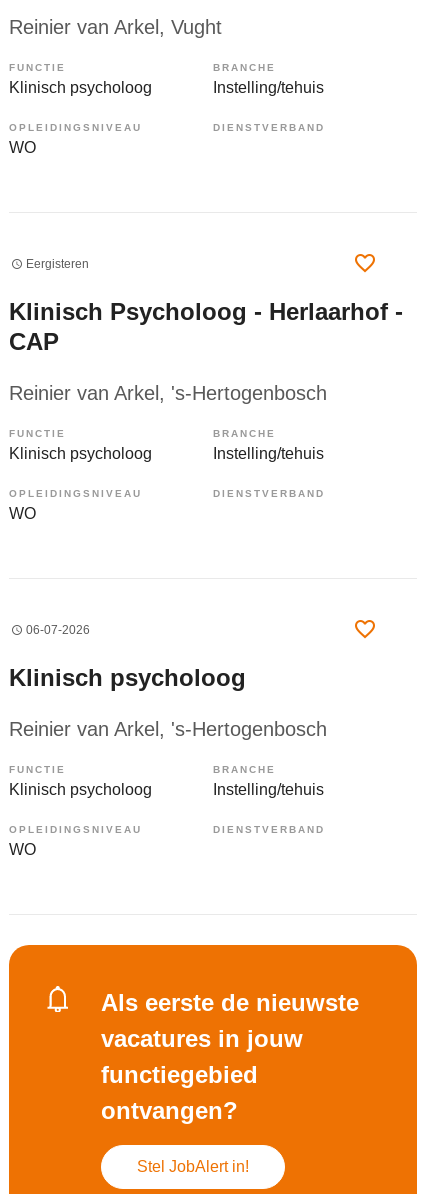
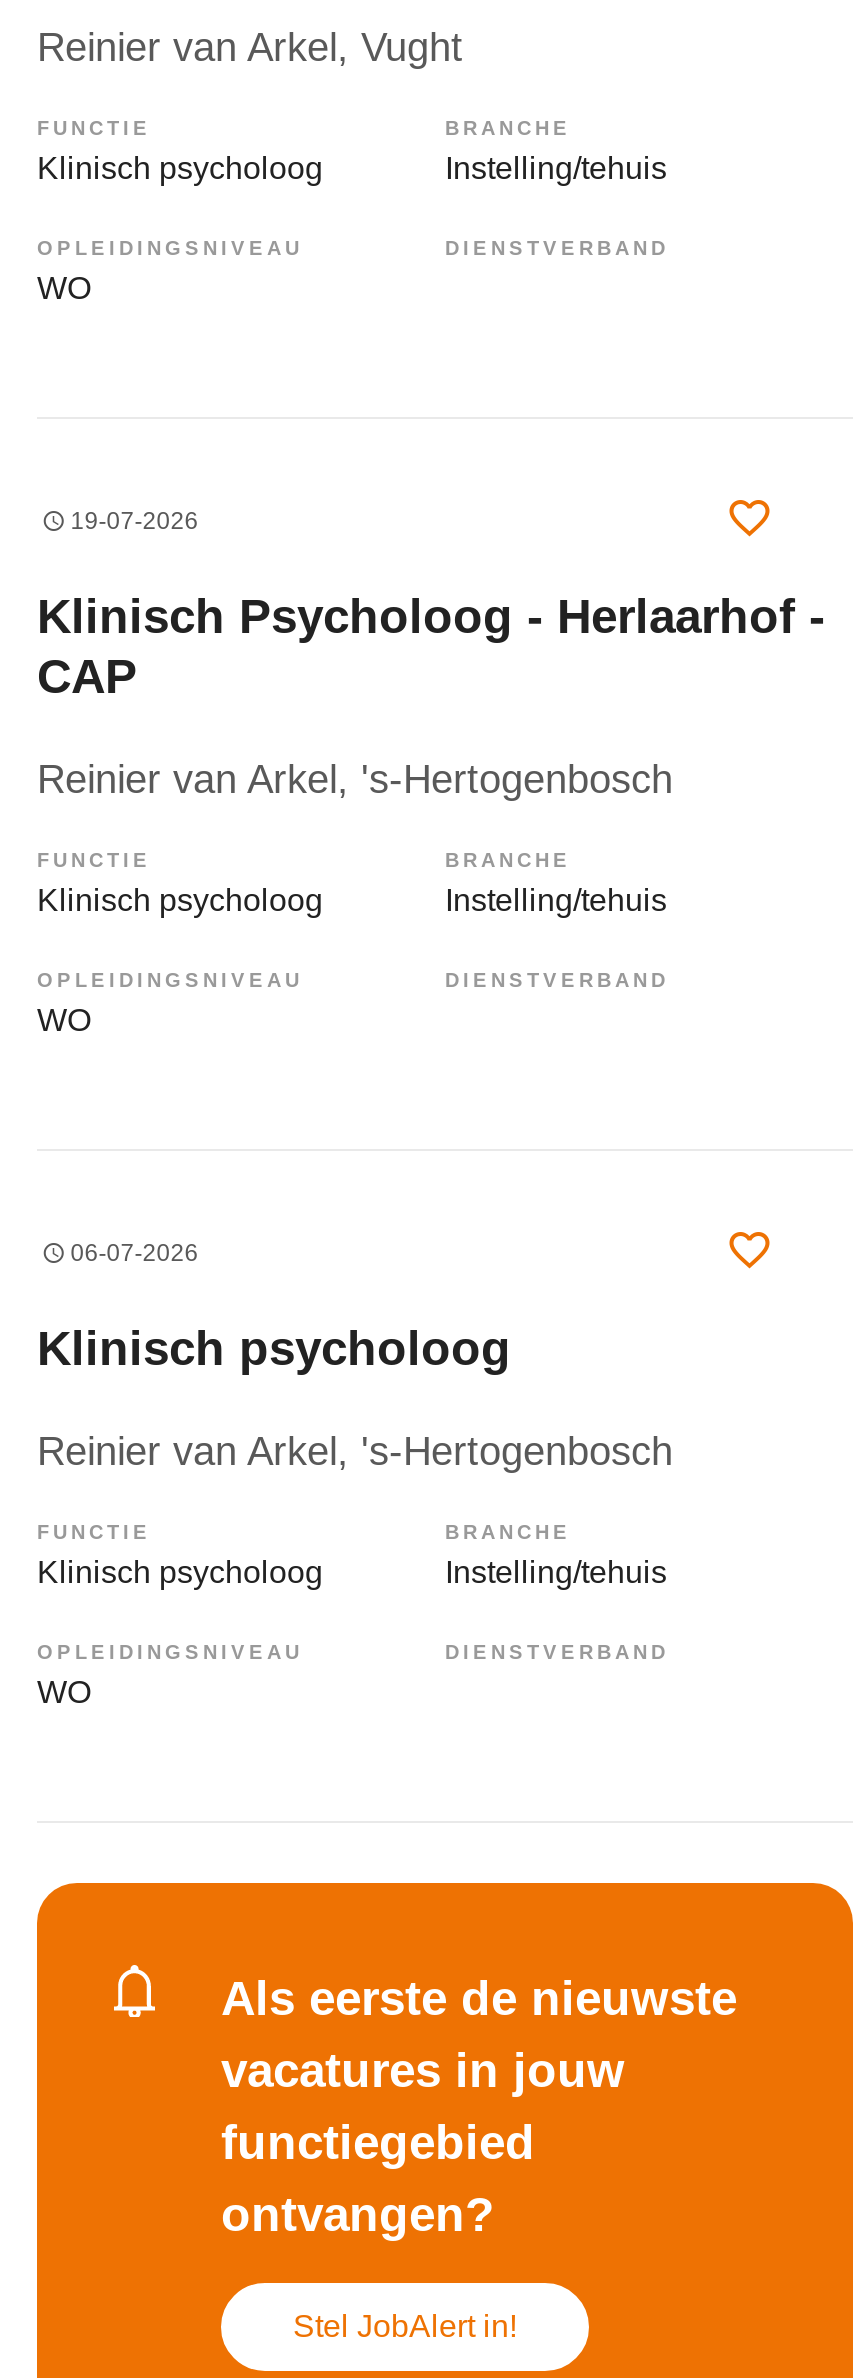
[26,257,89,271] Eergisteren -> [71,507,199,535] 19-07-2026

